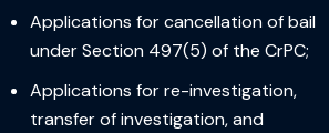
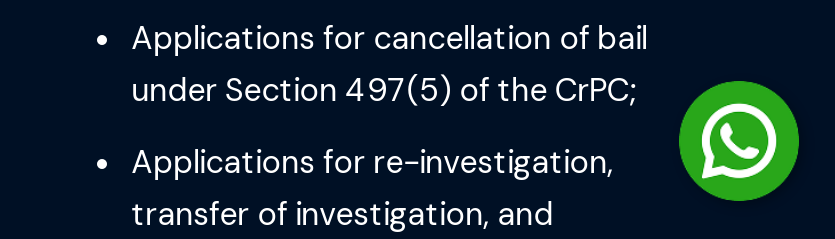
none -> [677,79,801,203] [image]

